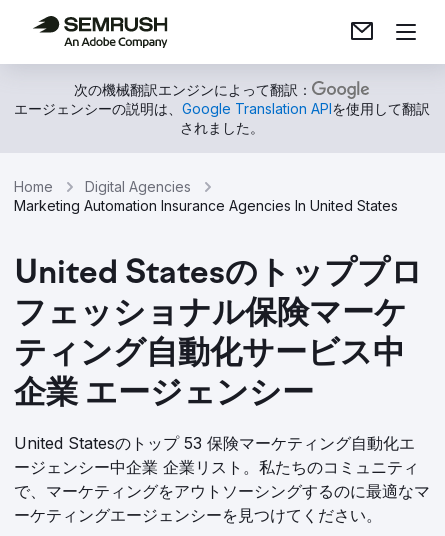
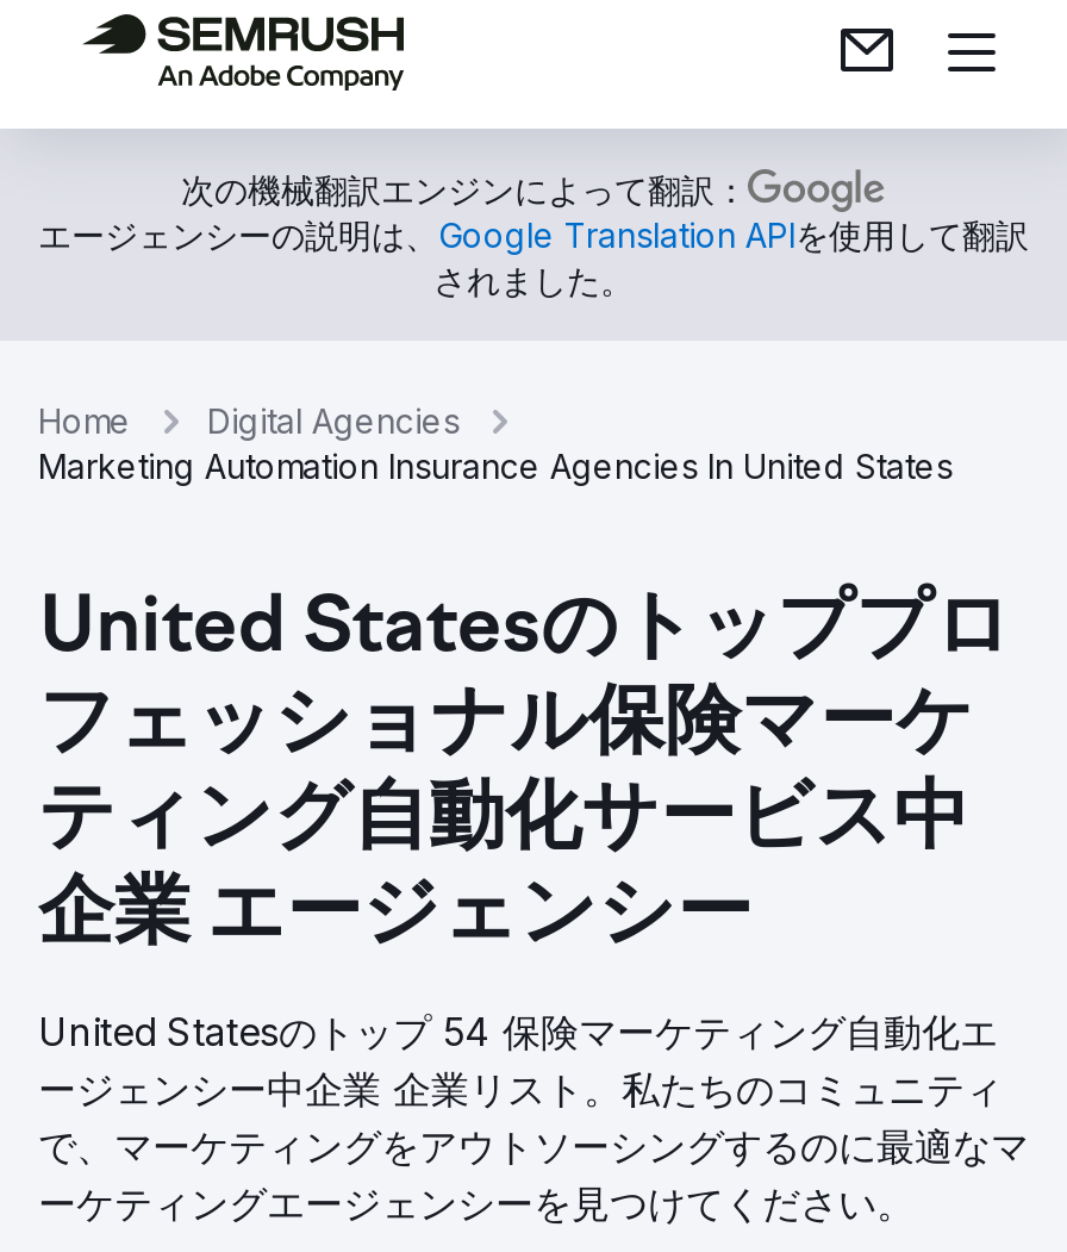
[14,433,415,453] United Statesのトップ 53 保険マーケティング自動化エ -> [38,1008,998,1055] United Statesのトップ 54 保険マーケティング自動化エ

